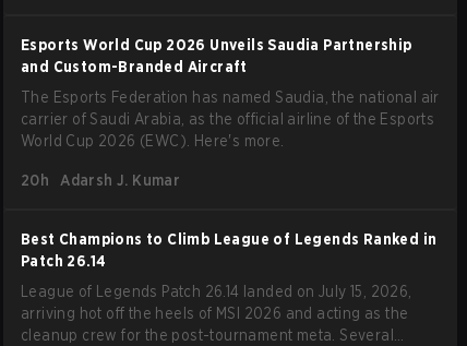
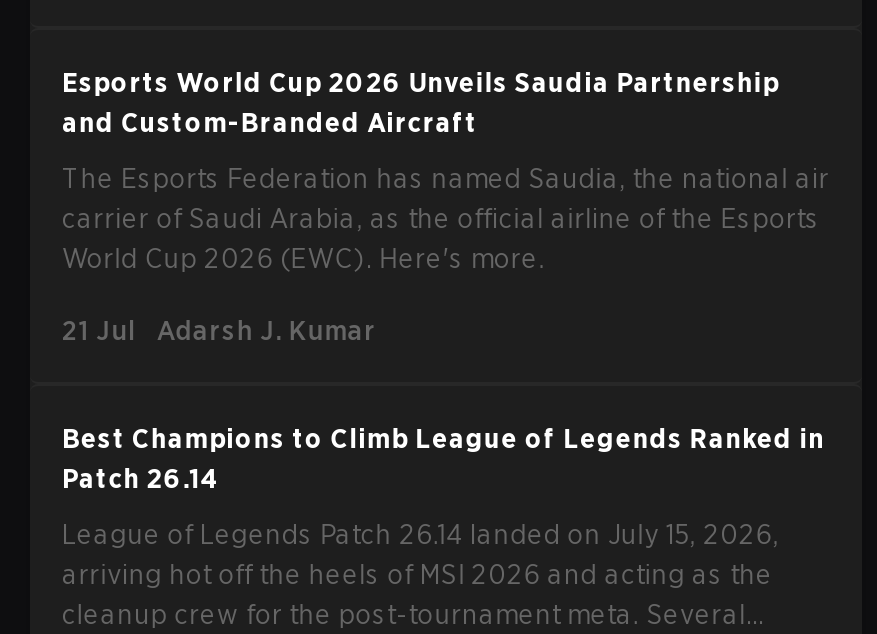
[21,171,180,189] 20h Adarsh J. Kumar -> [62,314,377,346] 21 Jul Adarsh J. Kumar

